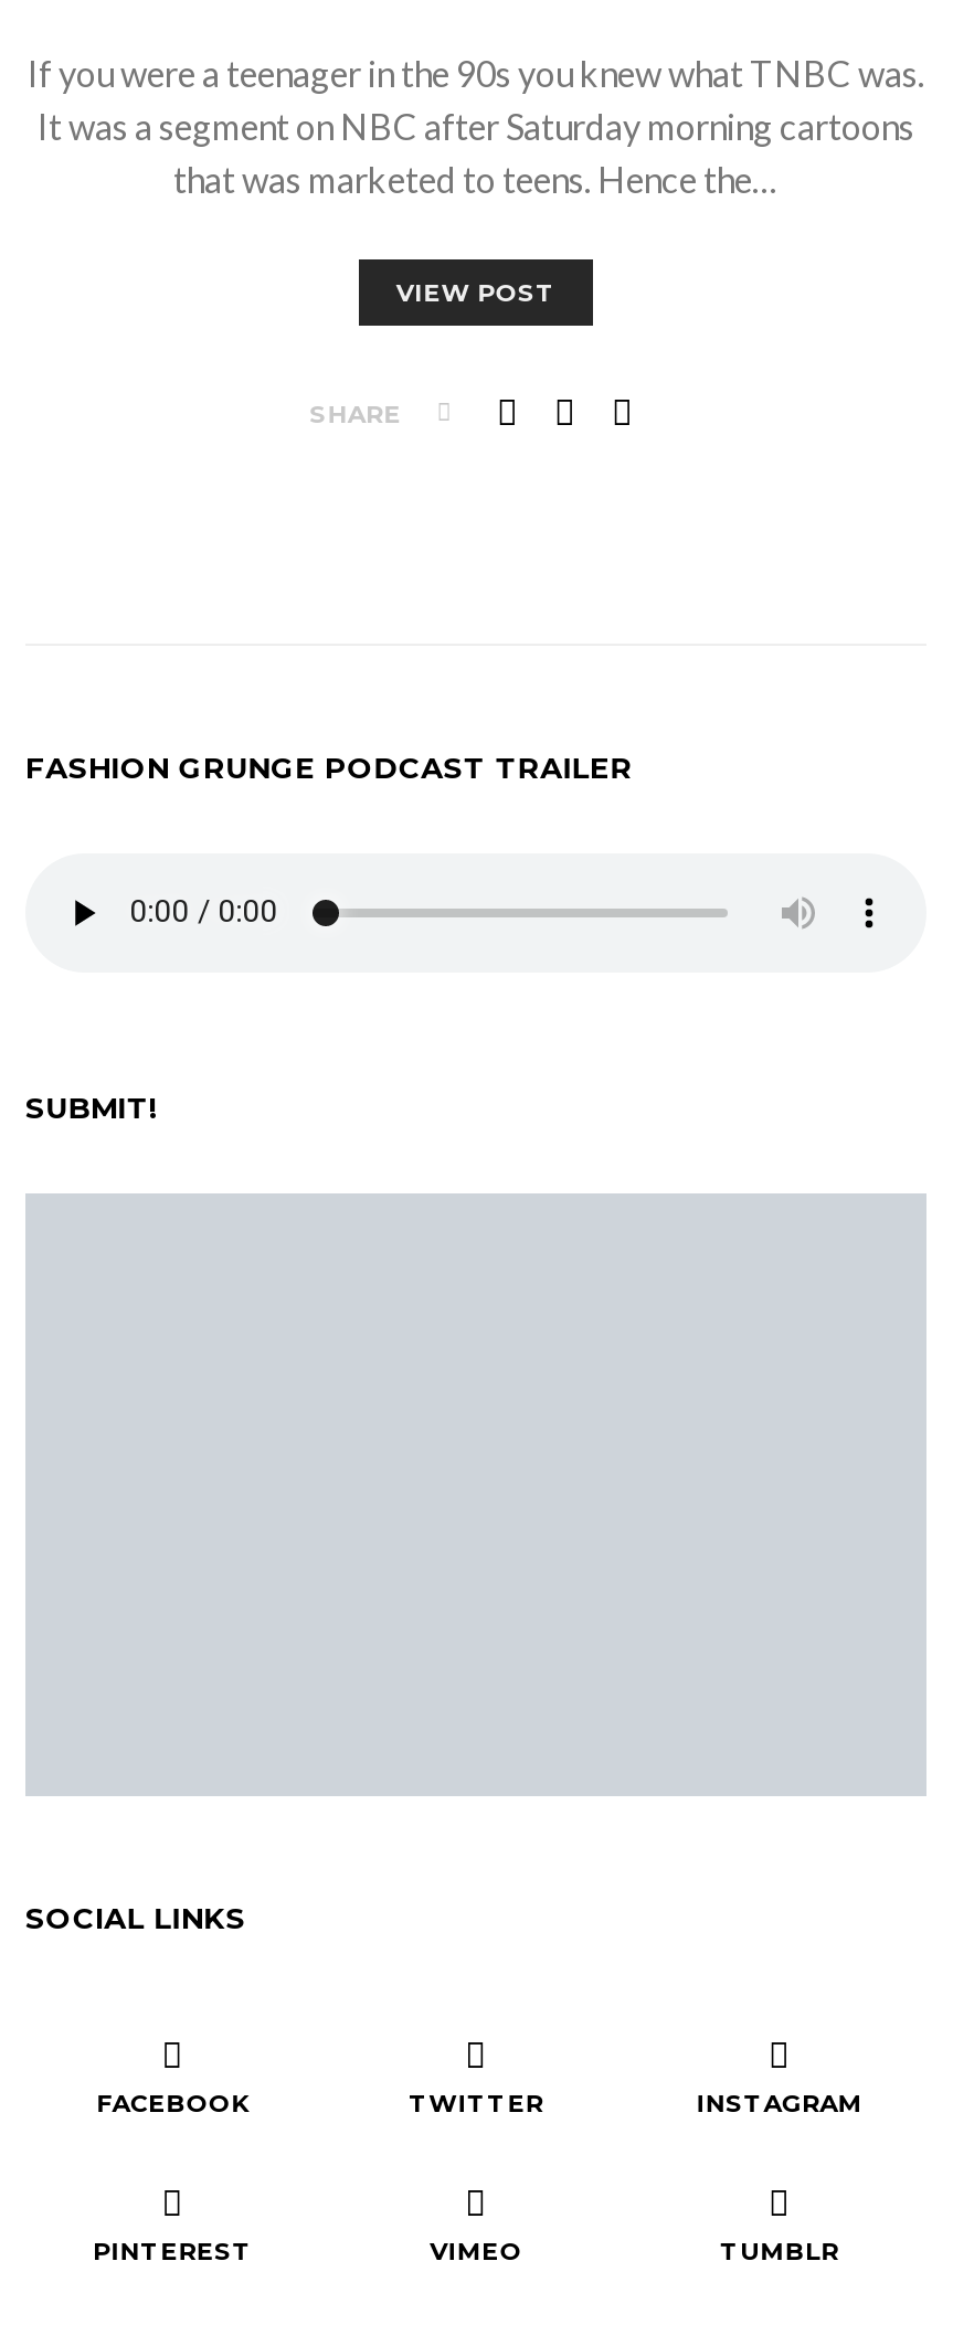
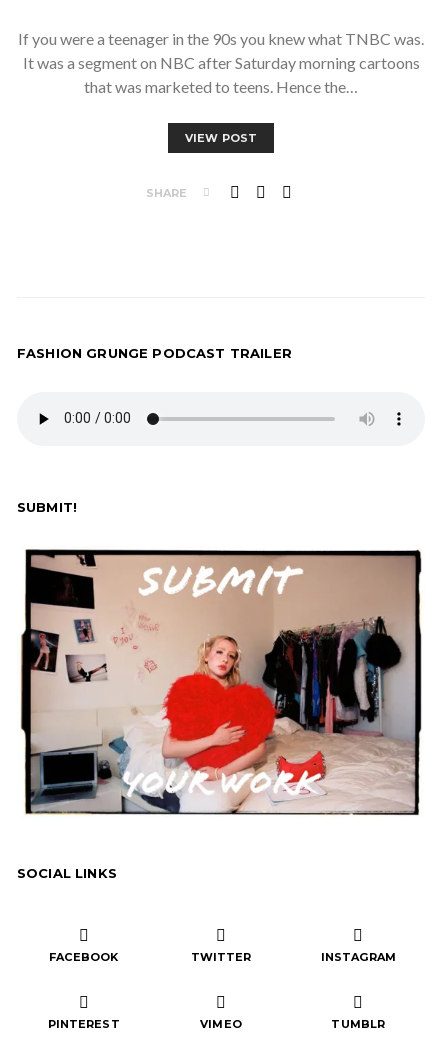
none -> [18,548,424,818] [image]

